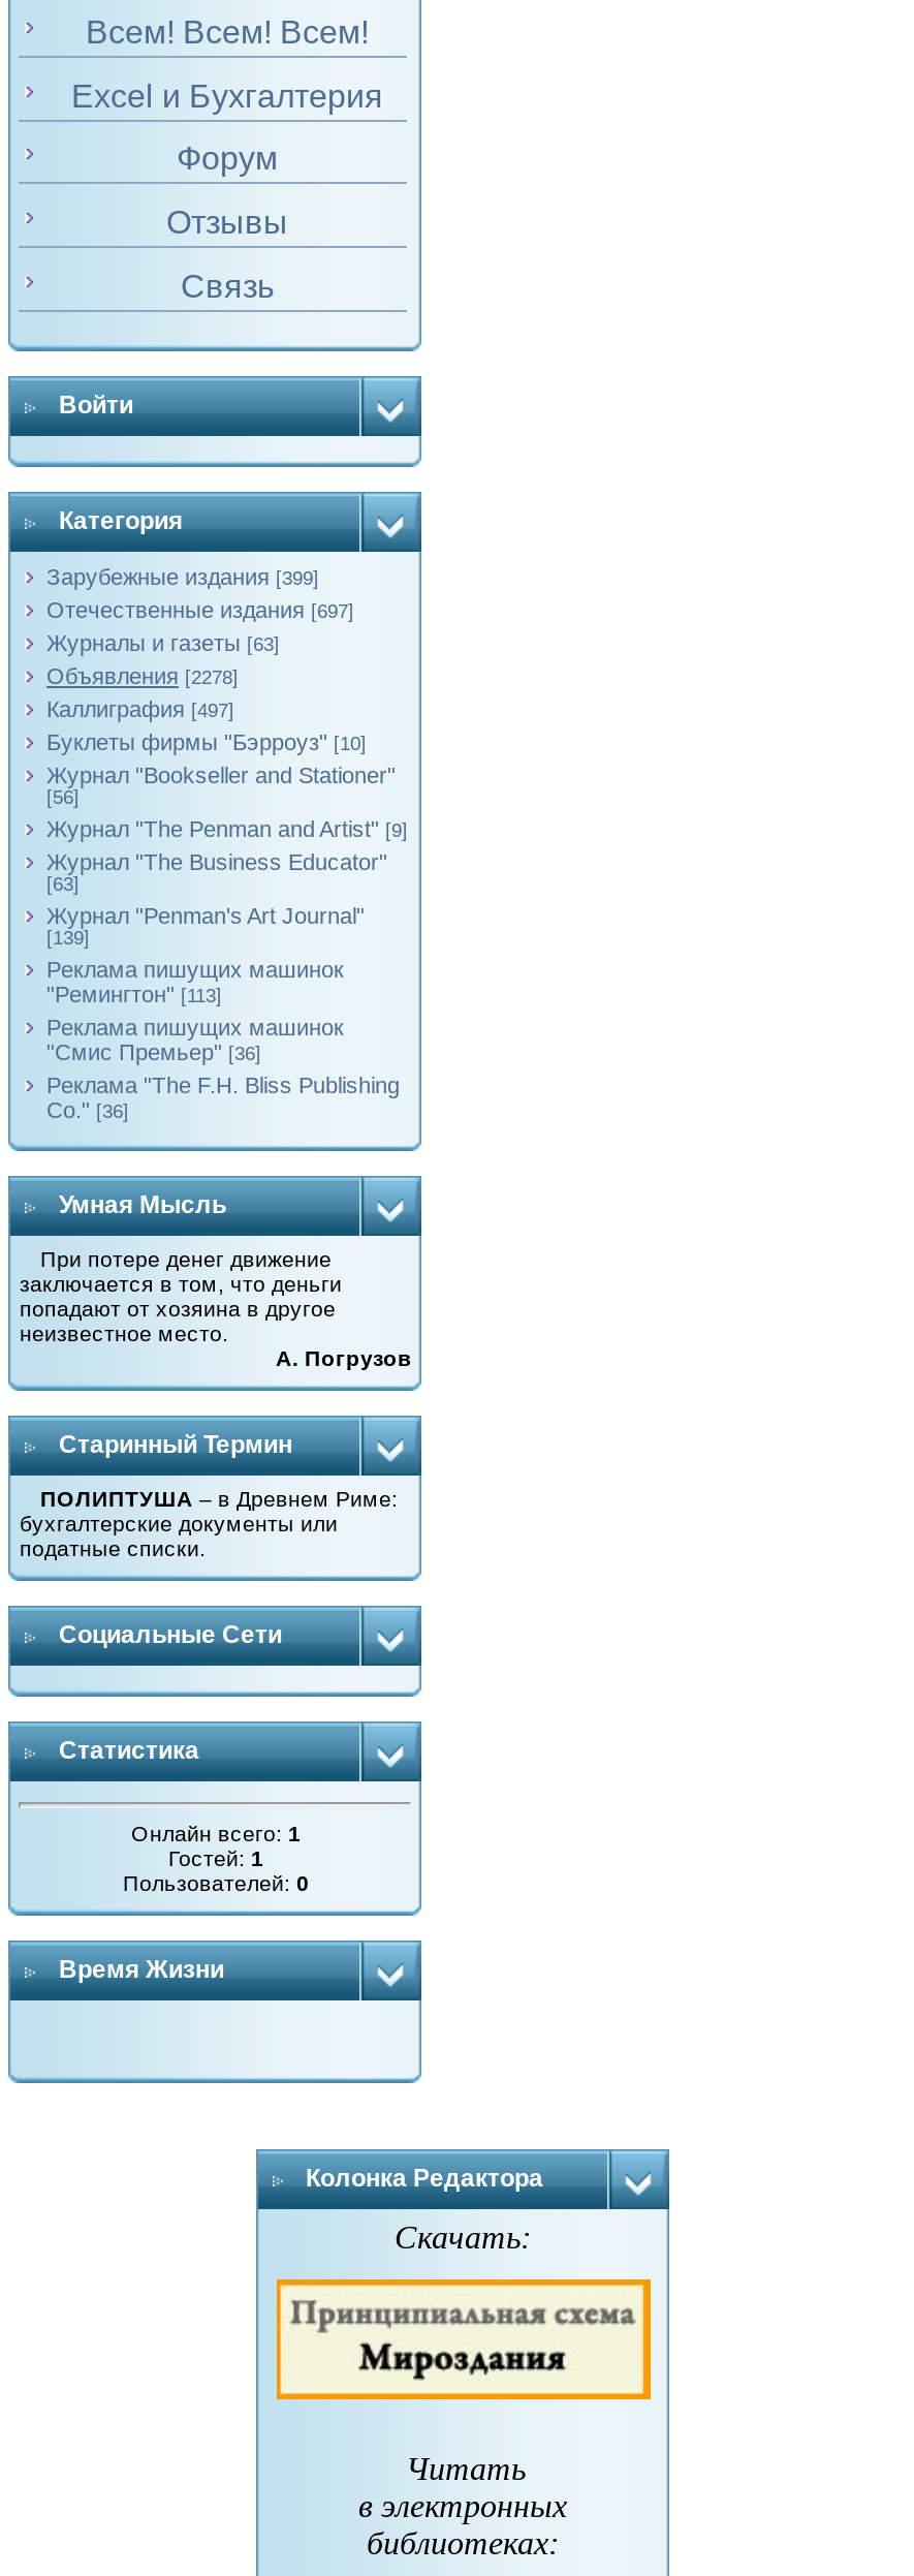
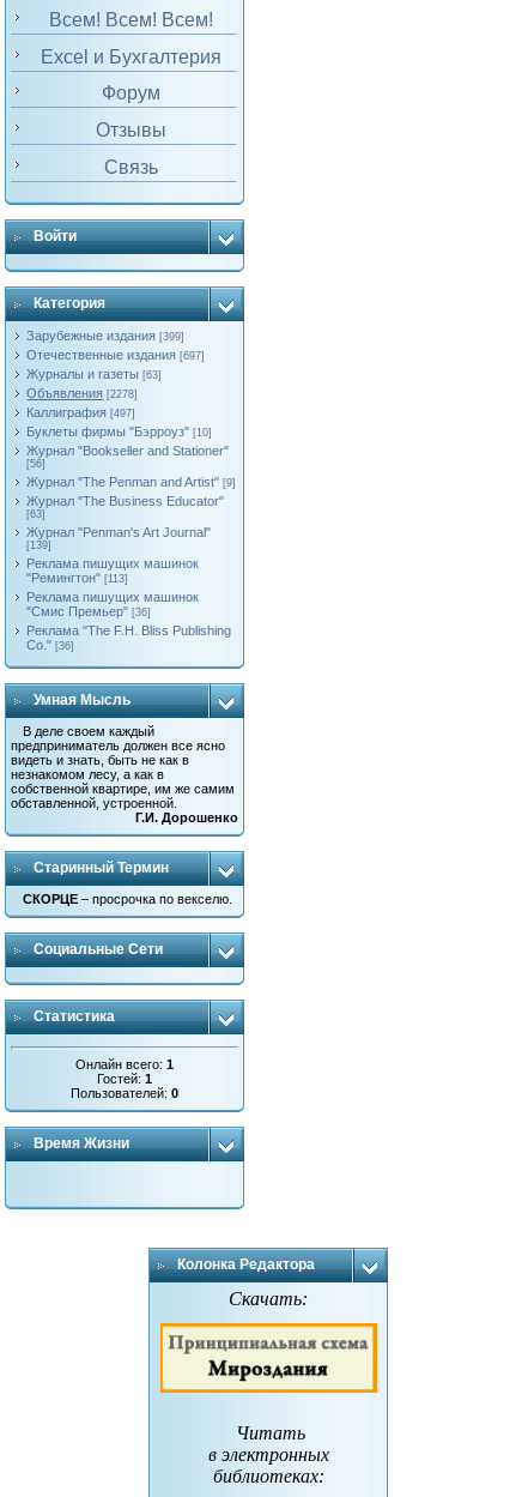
[20,1246,412,1370] При потере денег движение | заключается в том, что деньги | попадают от хозяина в другое | неизвестное место. | А. Погрузов -> [11,724,239,825] В деле своем каждый | предприниматель должен все ясно | видеть и знать, быть не как в | незнакомом лесу, а как в | собственной квартире, им же самим | обставленной, устроенной. | Г.И. Дорошенко
moved [59,1430,292,1459] -> [34,859,169,876]: Старинный Термин
[20,1486,398,1560] ПОЛИПТУША – в Древнем Риме: | бухгалтерские документы или | податные списки. -> [23,892,233,906] СКОРЦЕ – просрочка по векселю.

